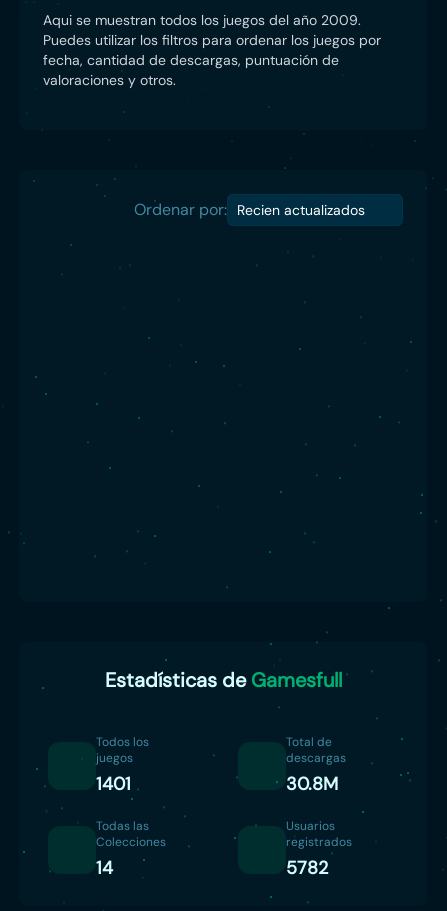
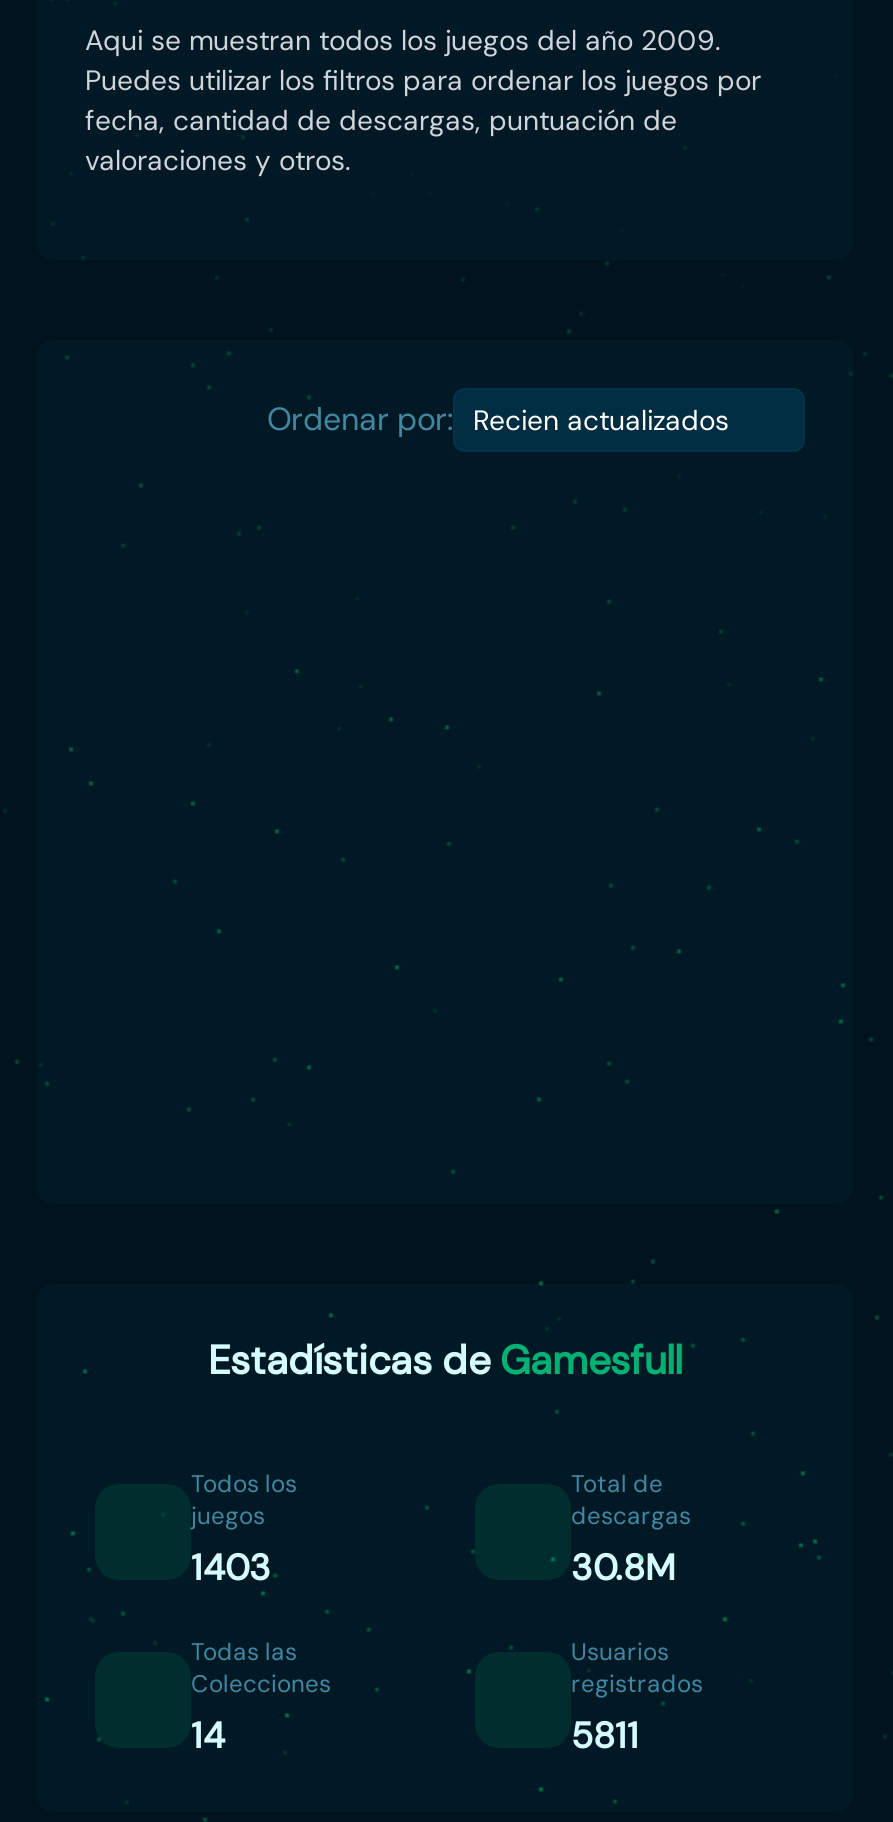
[96,772,131,796] 1401 -> [191,1544,271,1592] 1403
[286,856,328,880] 5782 -> [571,1712,639,1760] 5811

